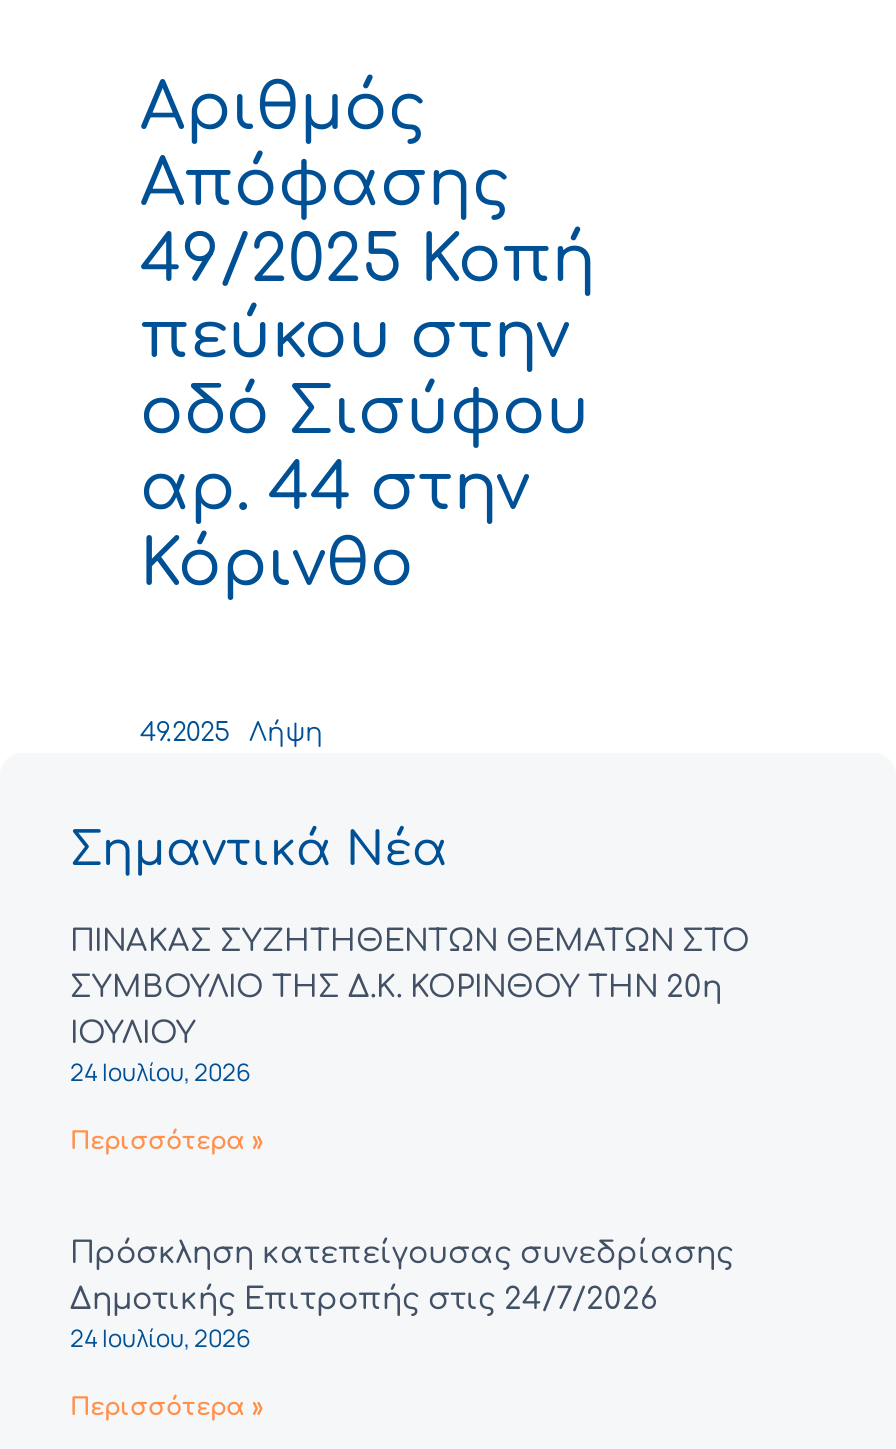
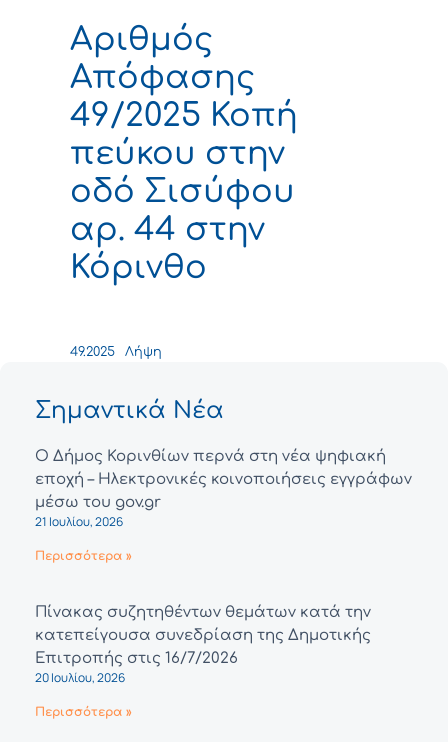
[70,924,750,1088] ΠΙΝΑΚΑΣ ΣΥΖΗΤΗΘΕΝΤΩΝ ΘΕΜΑΤΩΝ ΣΤΟ | ΣΥΜΒΟΥΛΙΟ ΤΗΣ Δ.Κ. ΚΟΡΙΝΘΟΥ ΤΗΝ 20η | ΙΟΥΛΙΟΥ | 24 Ιουλίου, 2026 -> [35,448,412,530] Ο Δήμος Κορινθίων περνά στη νέα ψηφιακή | εποχή – Ηλεκτρονικές κοινοποιήσεις εγγράφων | μέσω του gov.gr | 21 Ιουλίου, 2026
[70,1236,734,1354] Πρόσκληση κατεπείγουσας συνεδρίασης | Δημοτικής Επιτροπής στις 24/7/2026 | 24 Ιουλίου, 2026 -> [35,604,371,686] Πίνακας συζητηθέντων θεμάτων κατά την | κατεπείγουσα συνεδρίαση της Δημοτικής | Επιτροπής στις 16/7/2026 | 20 Ιουλίου, 2026

